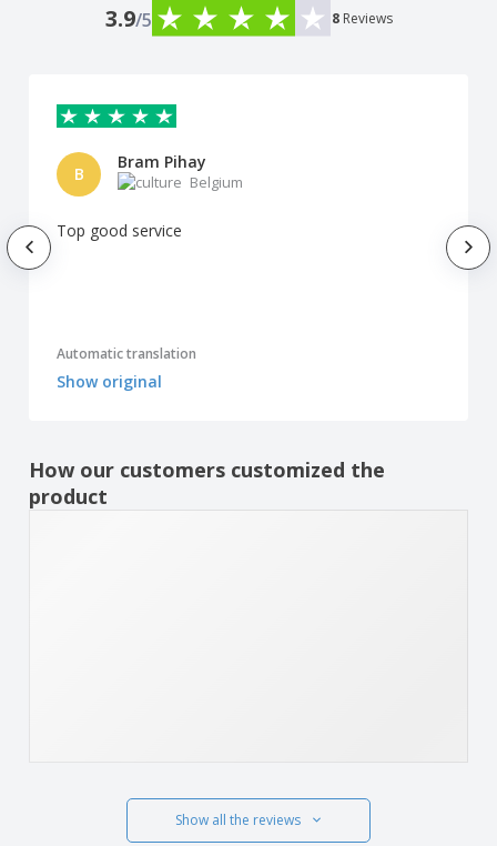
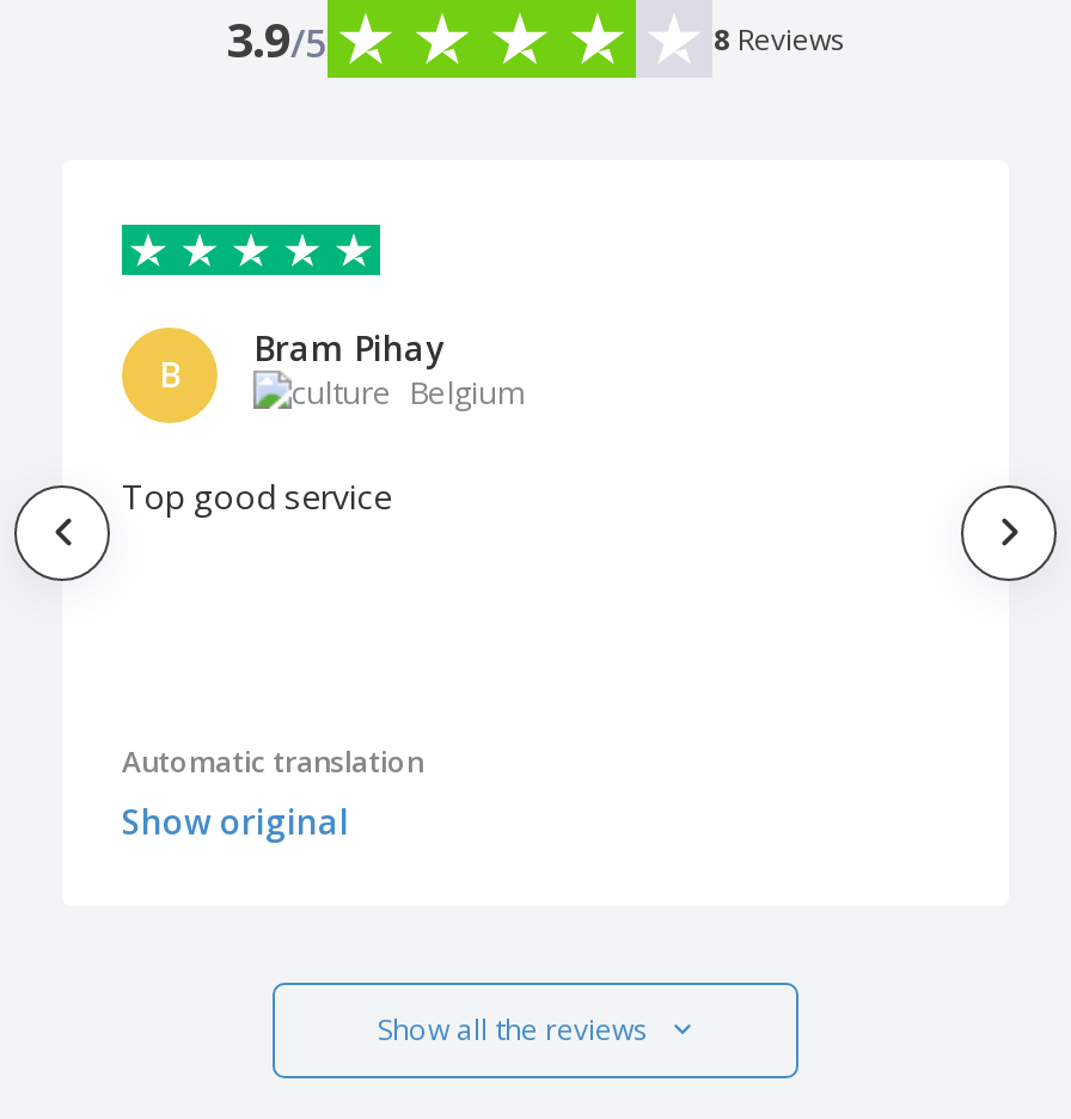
[29,456,385,509] How our customers customized the | product -> none

